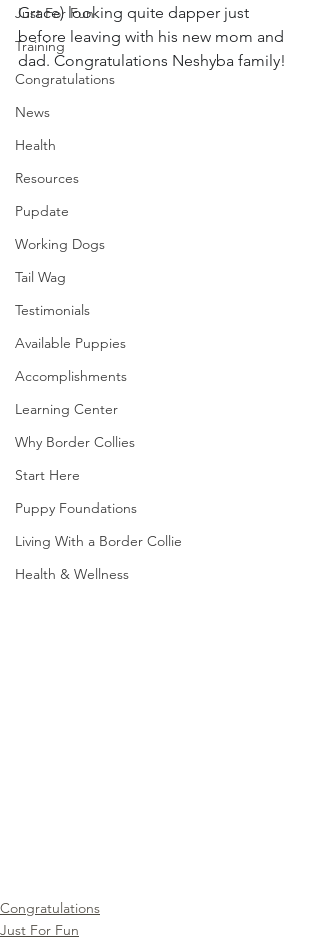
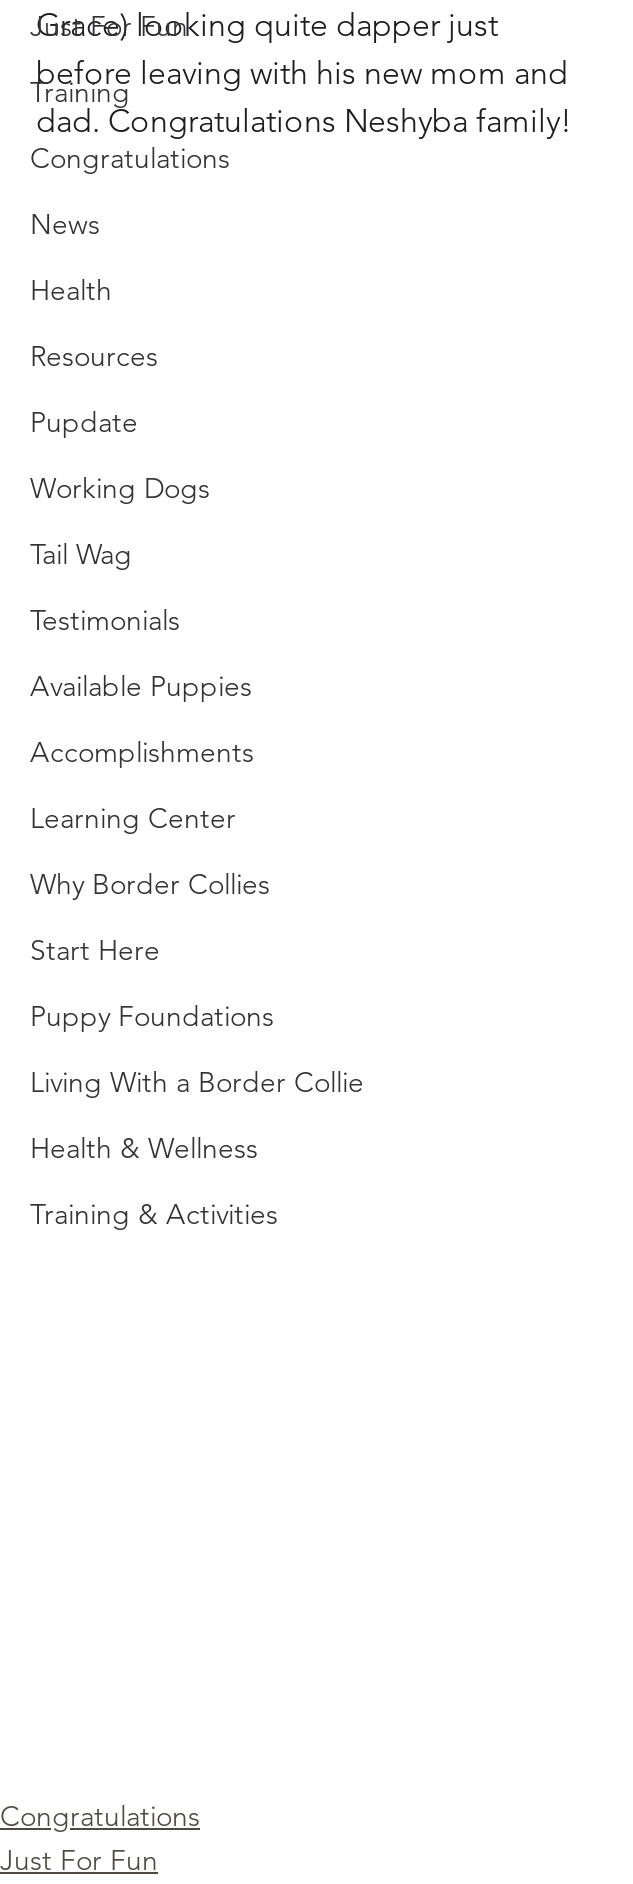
none -> [30,1196,278,1232] Training & Activities

